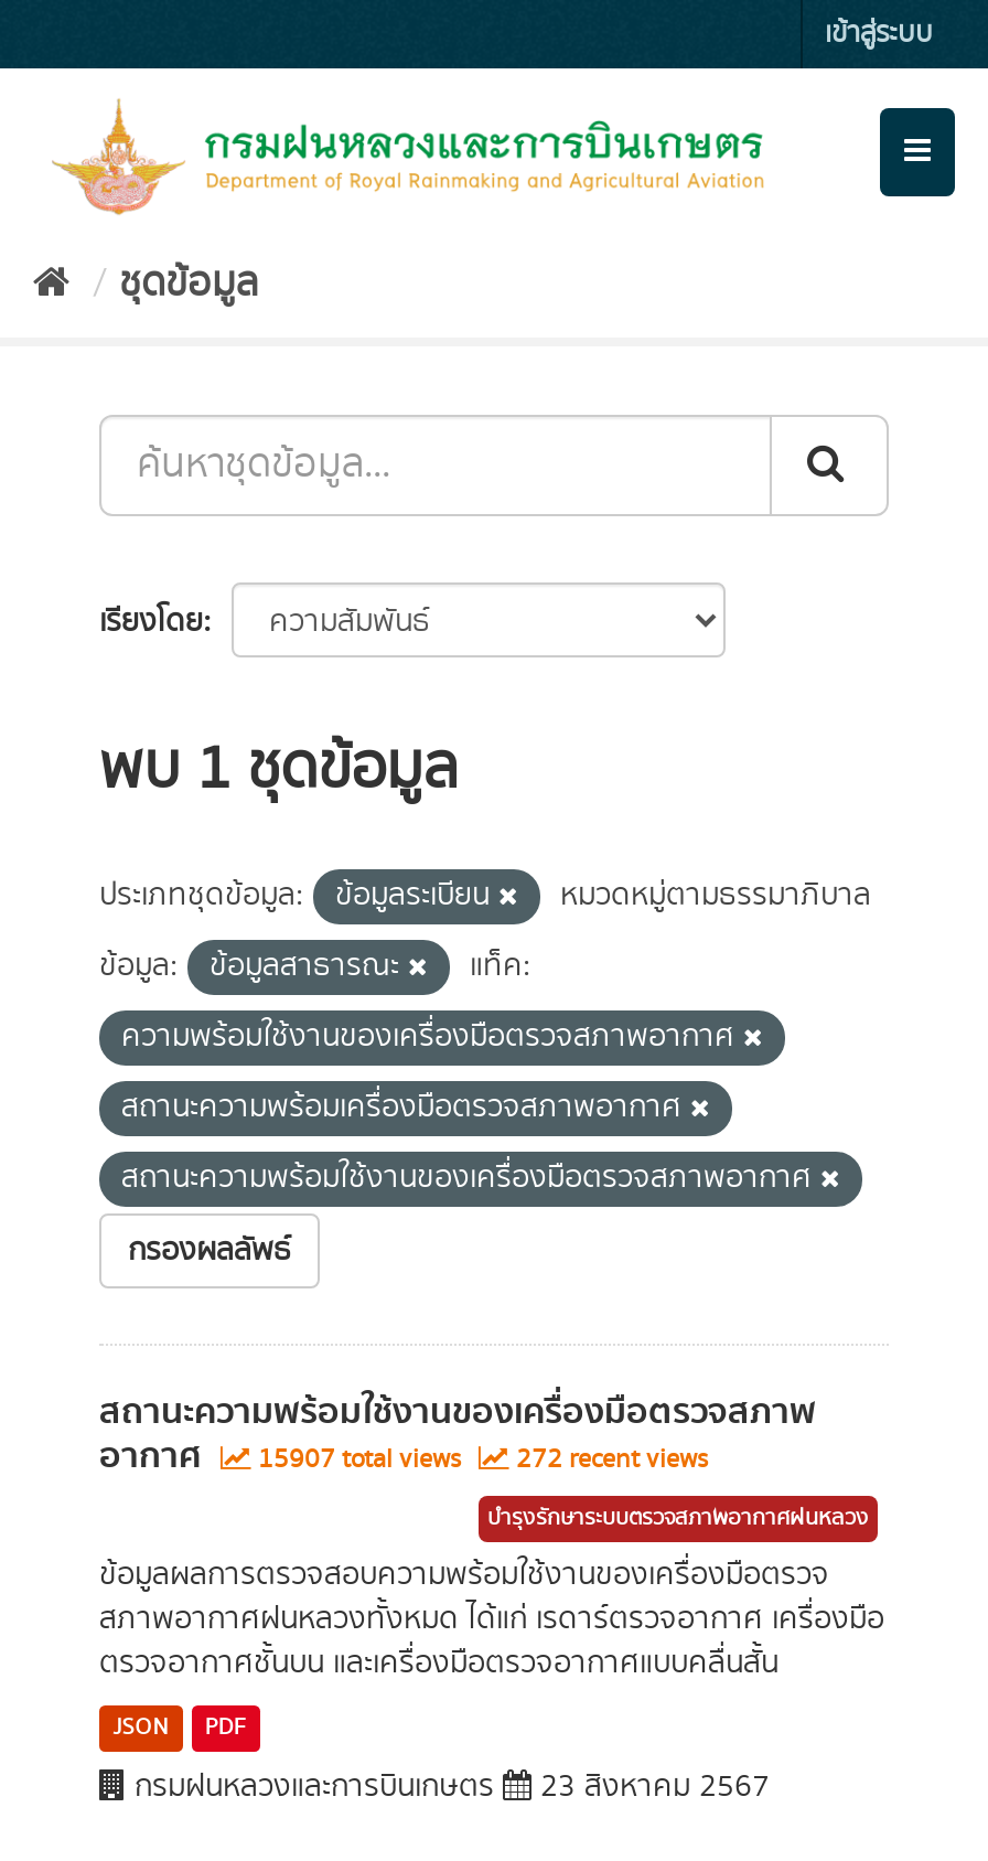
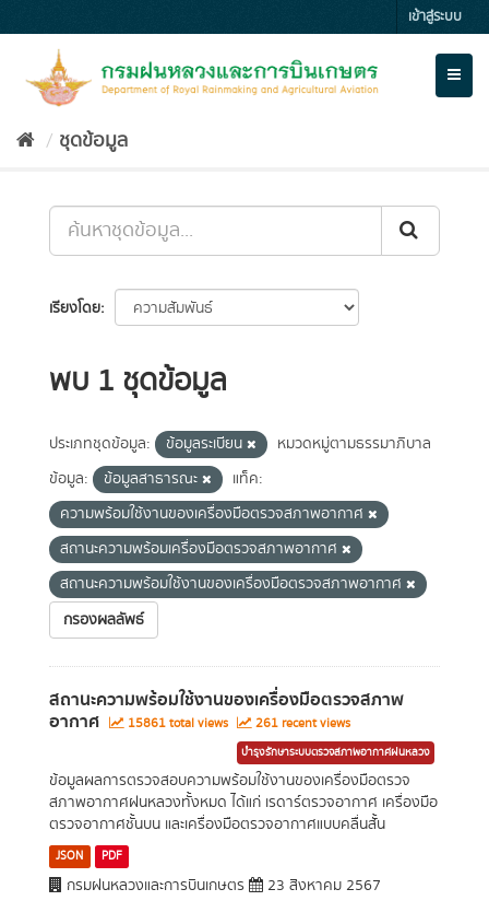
[251,1441,468,1478] 15907 total views -> [124,714,231,733] 15861 total views
[509,1441,708,1478] 272 recent views -> [252,714,350,733] 261 recent views

